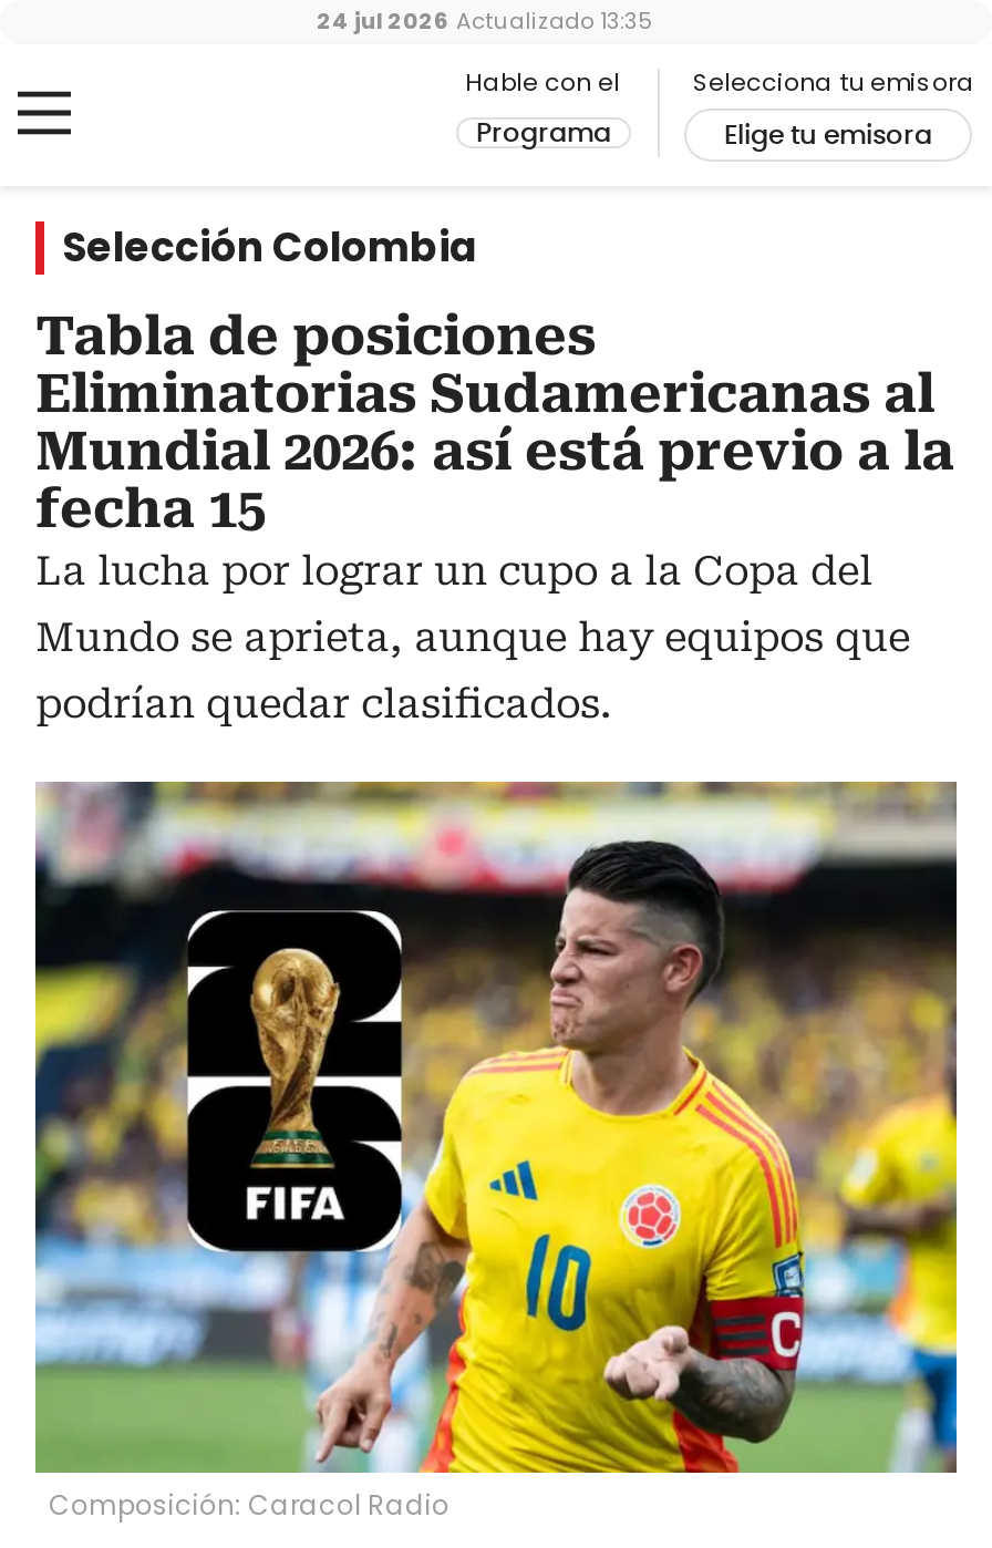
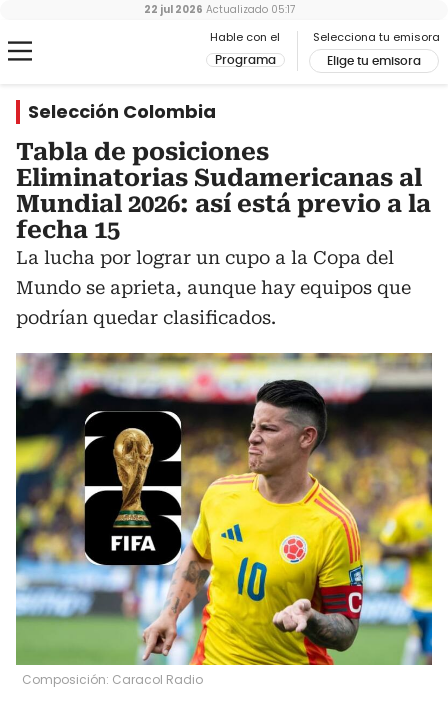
[317,4,653,38] 24 jul 2026 Actualizado 13:35 -> [143,2,294,17] 22 jul 2026 Actualizado 05:17

